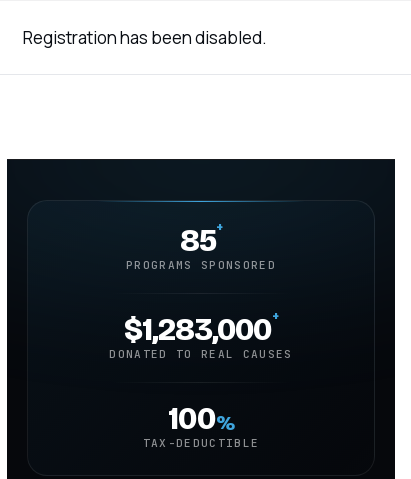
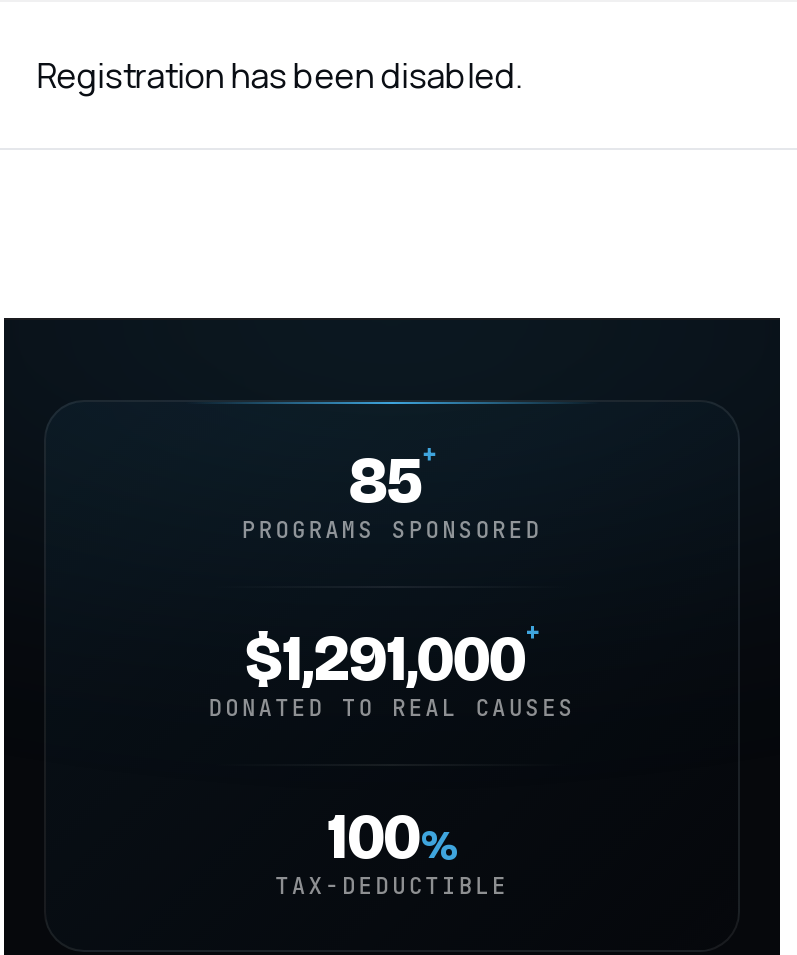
[124,308,278,349] $1,283,000+ -> [246,616,538,698] $1,291,000+

